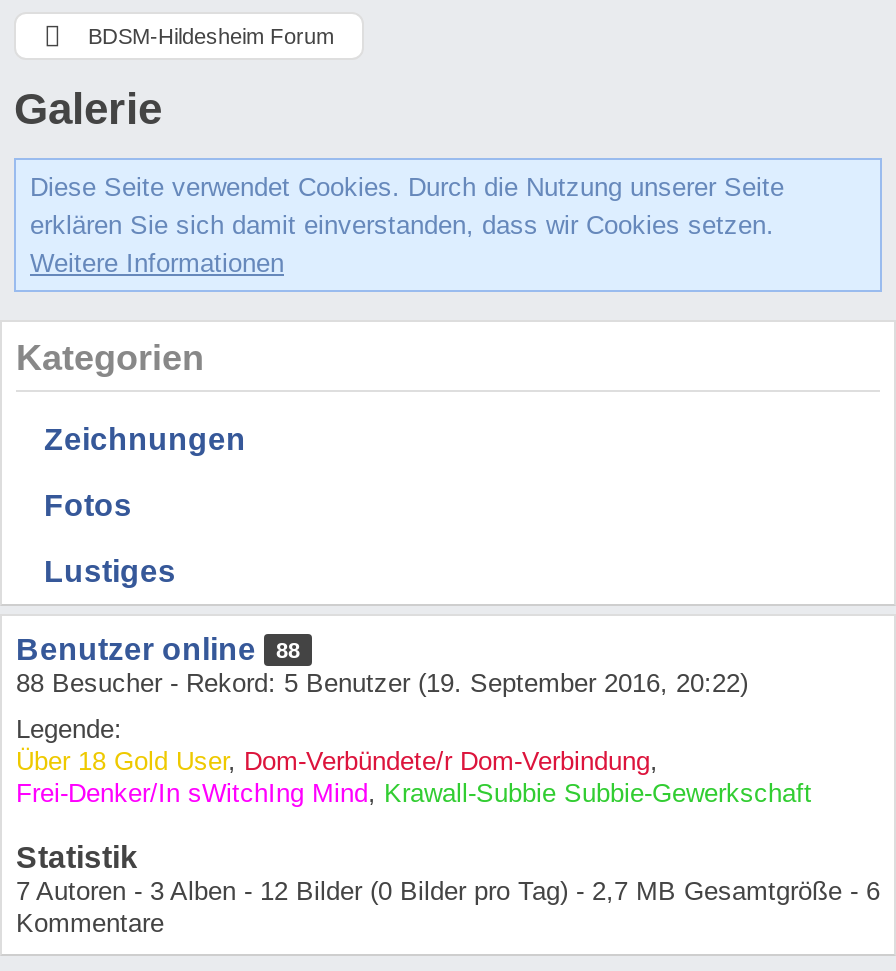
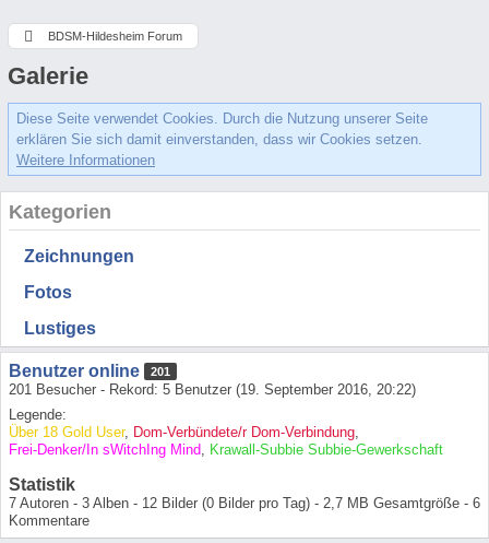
[16,632,300,666] Benutzer online 88 -> [9,362,170,380] Benutzer online 201
[16,668,748,698] 88 Besucher - Rekord: 5 Benutzer (19. September 2016, 20:22) -> [9,381,416,398] 201 Besucher - Rekord: 5 Benutzer (19. September 2016, 20:22)

